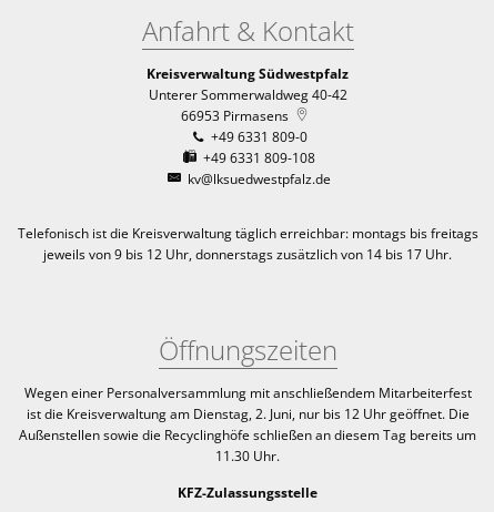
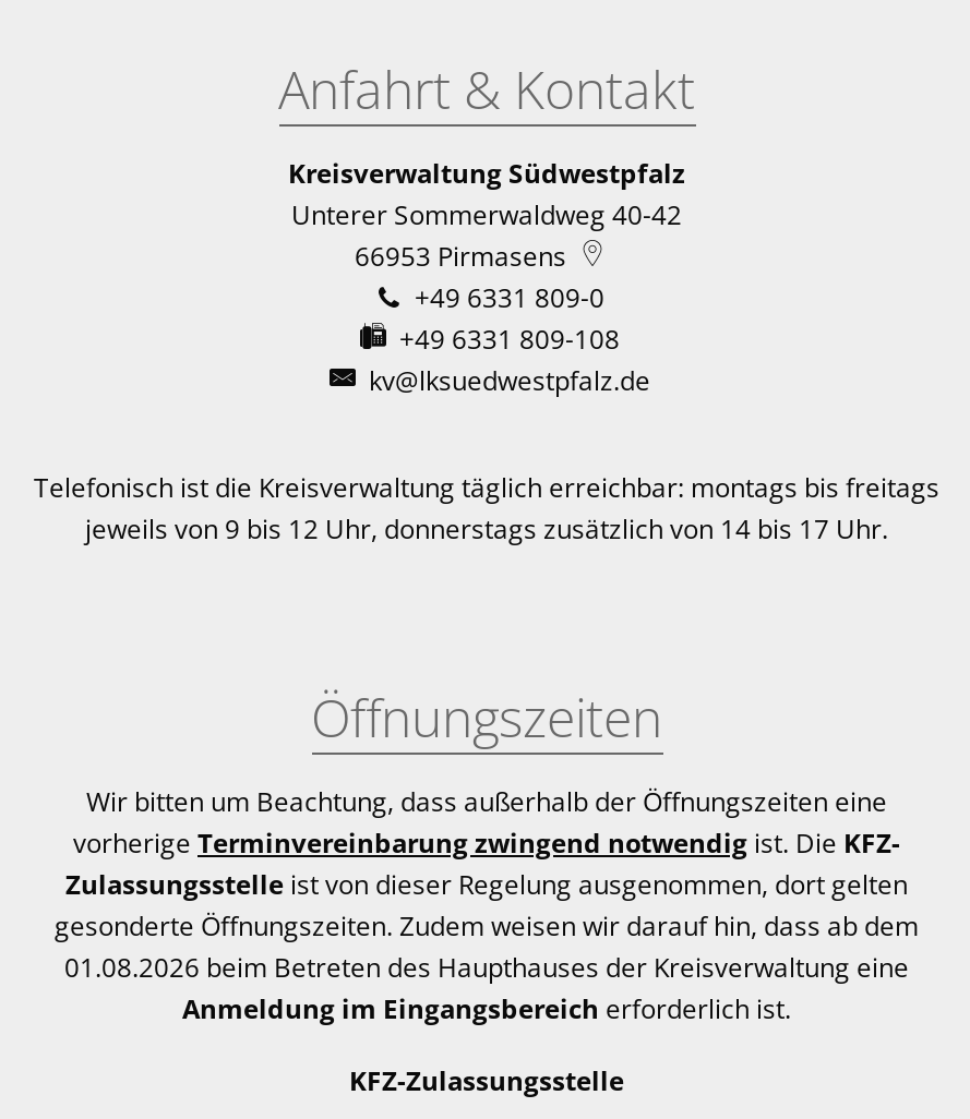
[19,383,476,465] Wegen einer Personalversammlung mit anschließendem Mitarbeiterfest | ist die Kreisverwaltung am Dienstag, 2. Juni, nur bis 12 Uhr geöffnet. Die | Außenstellen sowie die Recyclinghöfe schließen an diesem Tag bereits um | 11.30 Uhr. -> [55,782,919,1026] Wir bitten um Beachtung, dass außerhalb der Öffnungszeiten eine | vorherige Terminvereinbarung zwingend notwendig ist. Die KFZ- | Zulassungsstelle ist von dieser Regelung ausgenommen, dort gelten | gesonderte Öffnungszeiten. Zudem weisen wir darauf hin, dass ab dem | 01.08.2026 beim Betreten des Haupthauses der Kreisverwaltung eine | Anmeldung im Eingangsbereich erforderlich ist.

